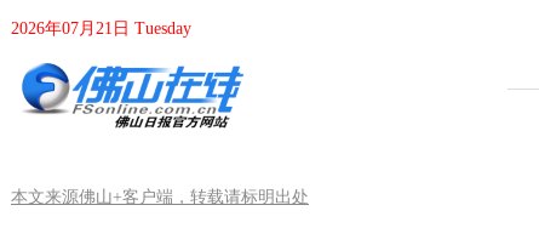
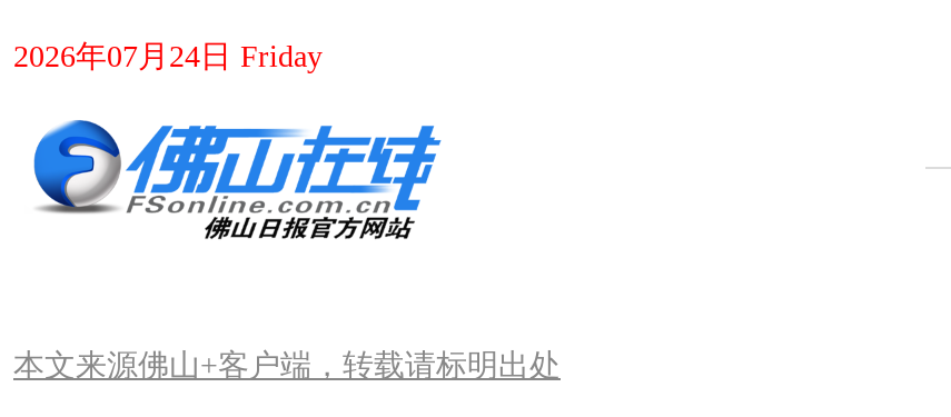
[11,19,191,38] 2026年07月21日 Tuesday -> [13,40,323,73] 2026年07月24日 Friday

